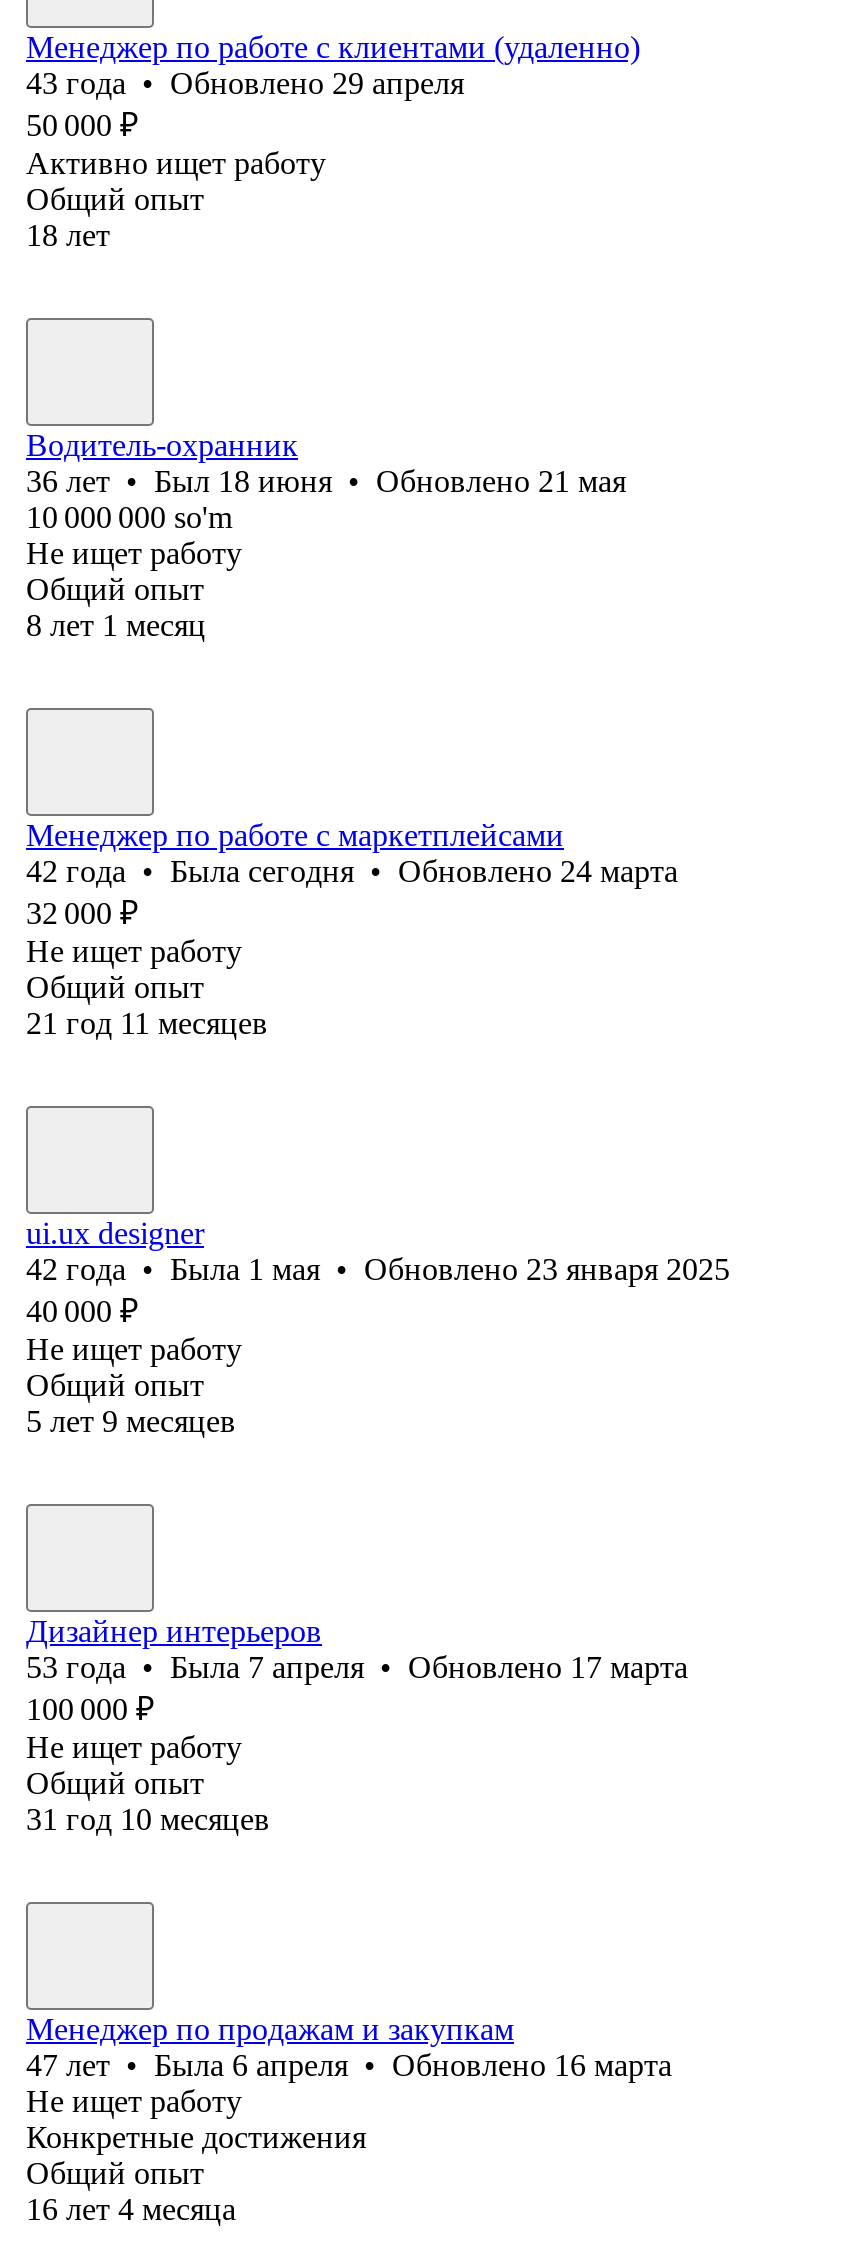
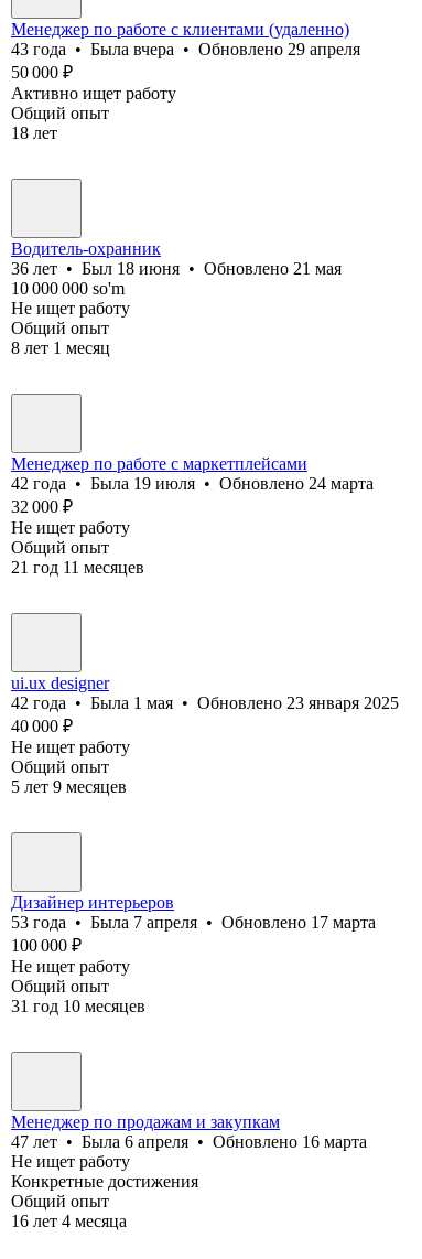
[26,66,464,100] 43 года • Обновлено 29 апреля -> [11,40,360,58] 43 года • Была вчера • Обновлено 29 апреля
[26,854,678,888] 42 года • Была сегодня • Обновлено 24 марта -> [11,474,374,493] 42 года • Была 19 июля • Обновлено 24 марта

